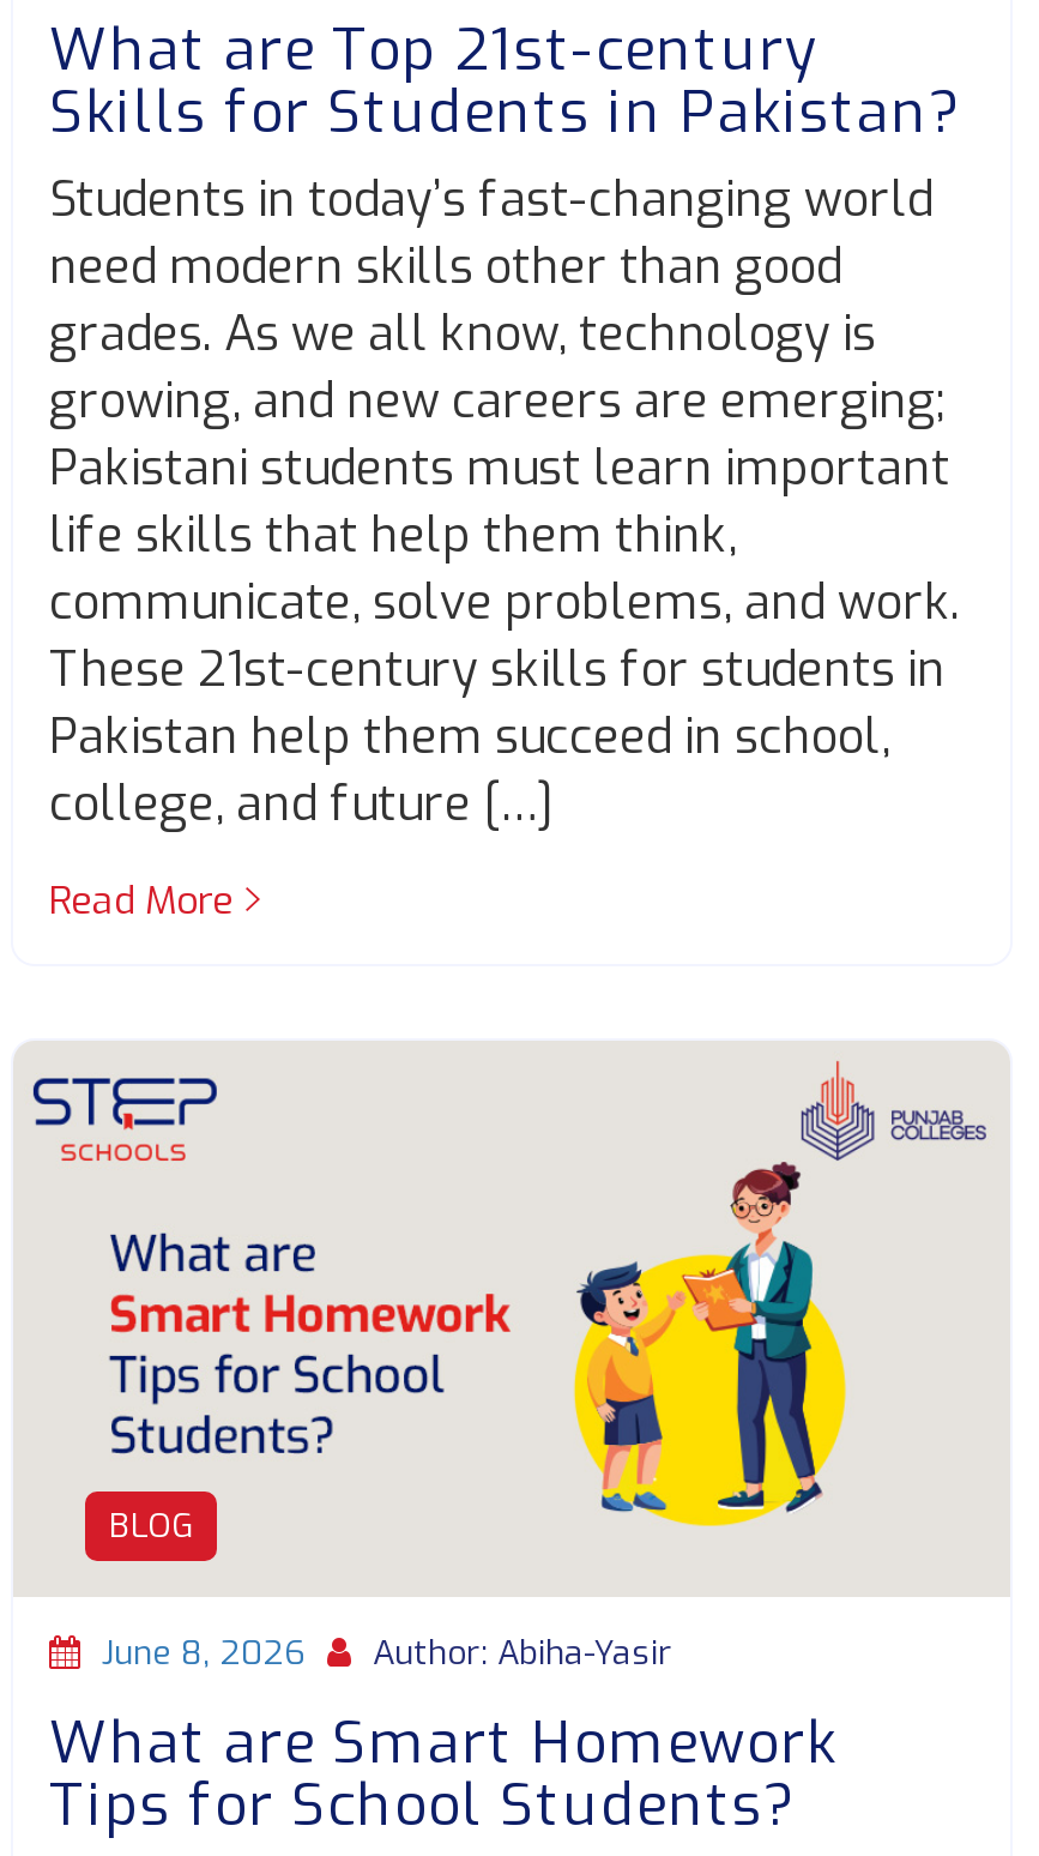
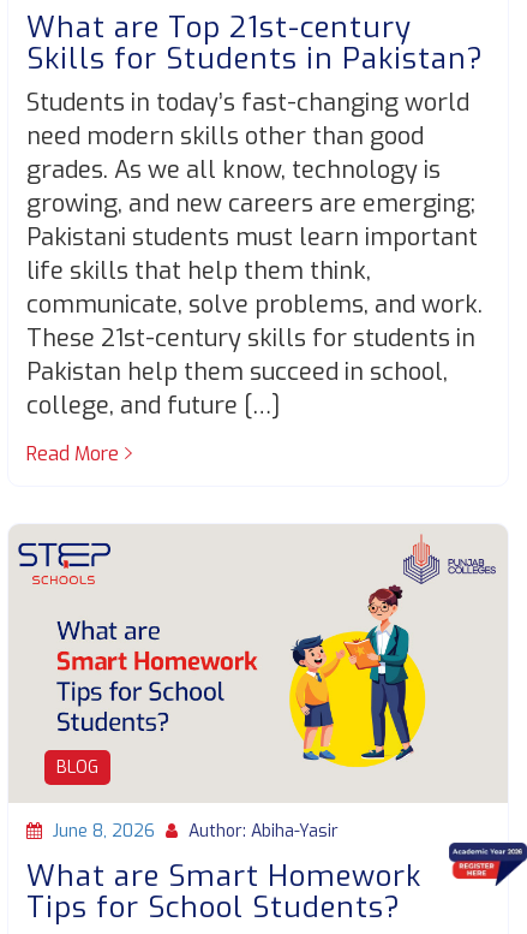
none -> [448,841,523,887] [image]

